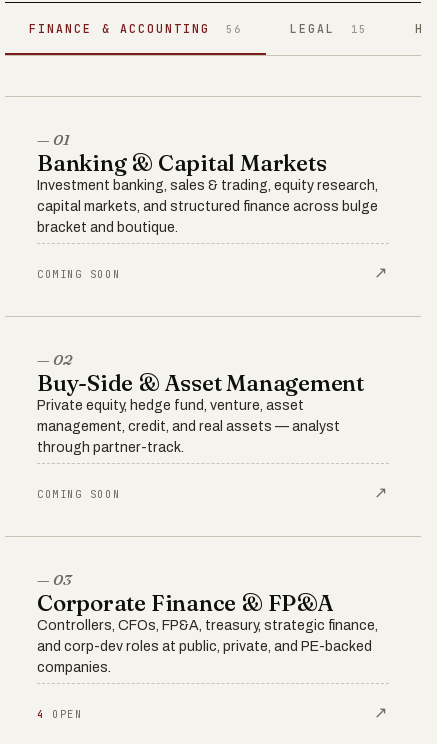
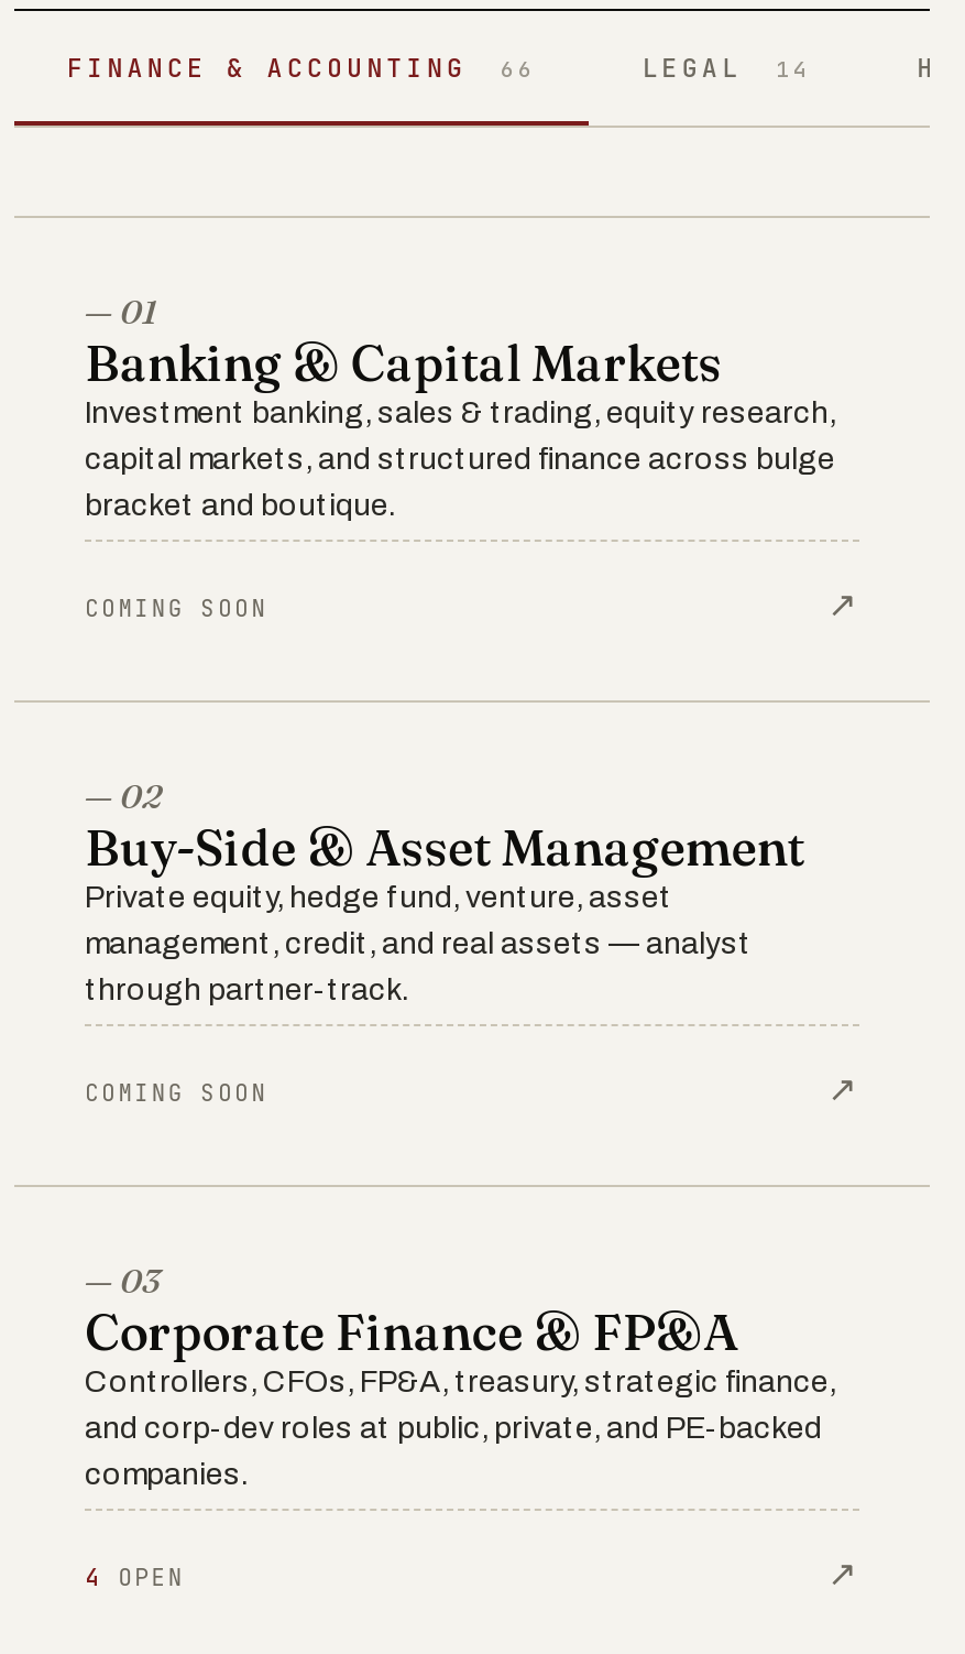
[29,20,242,35] FINANCE & ACCOUNTING 56 -> [67,50,536,83] FINANCE & ACCOUNTING 66
[290,20,367,35] LEGAL 15 -> [642,50,811,83] LEGAL 14

